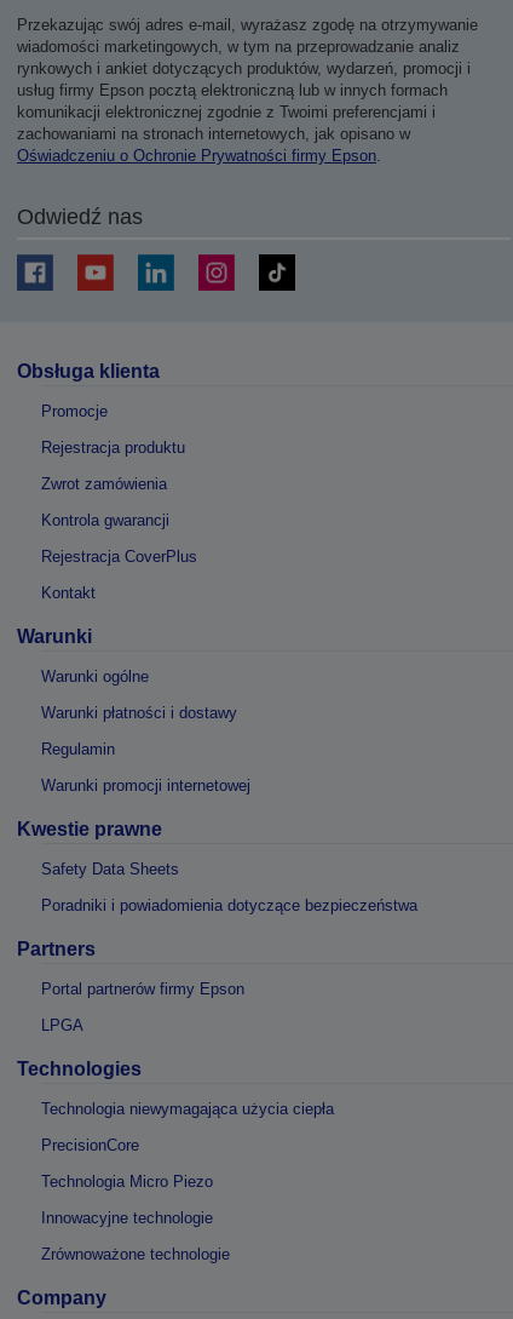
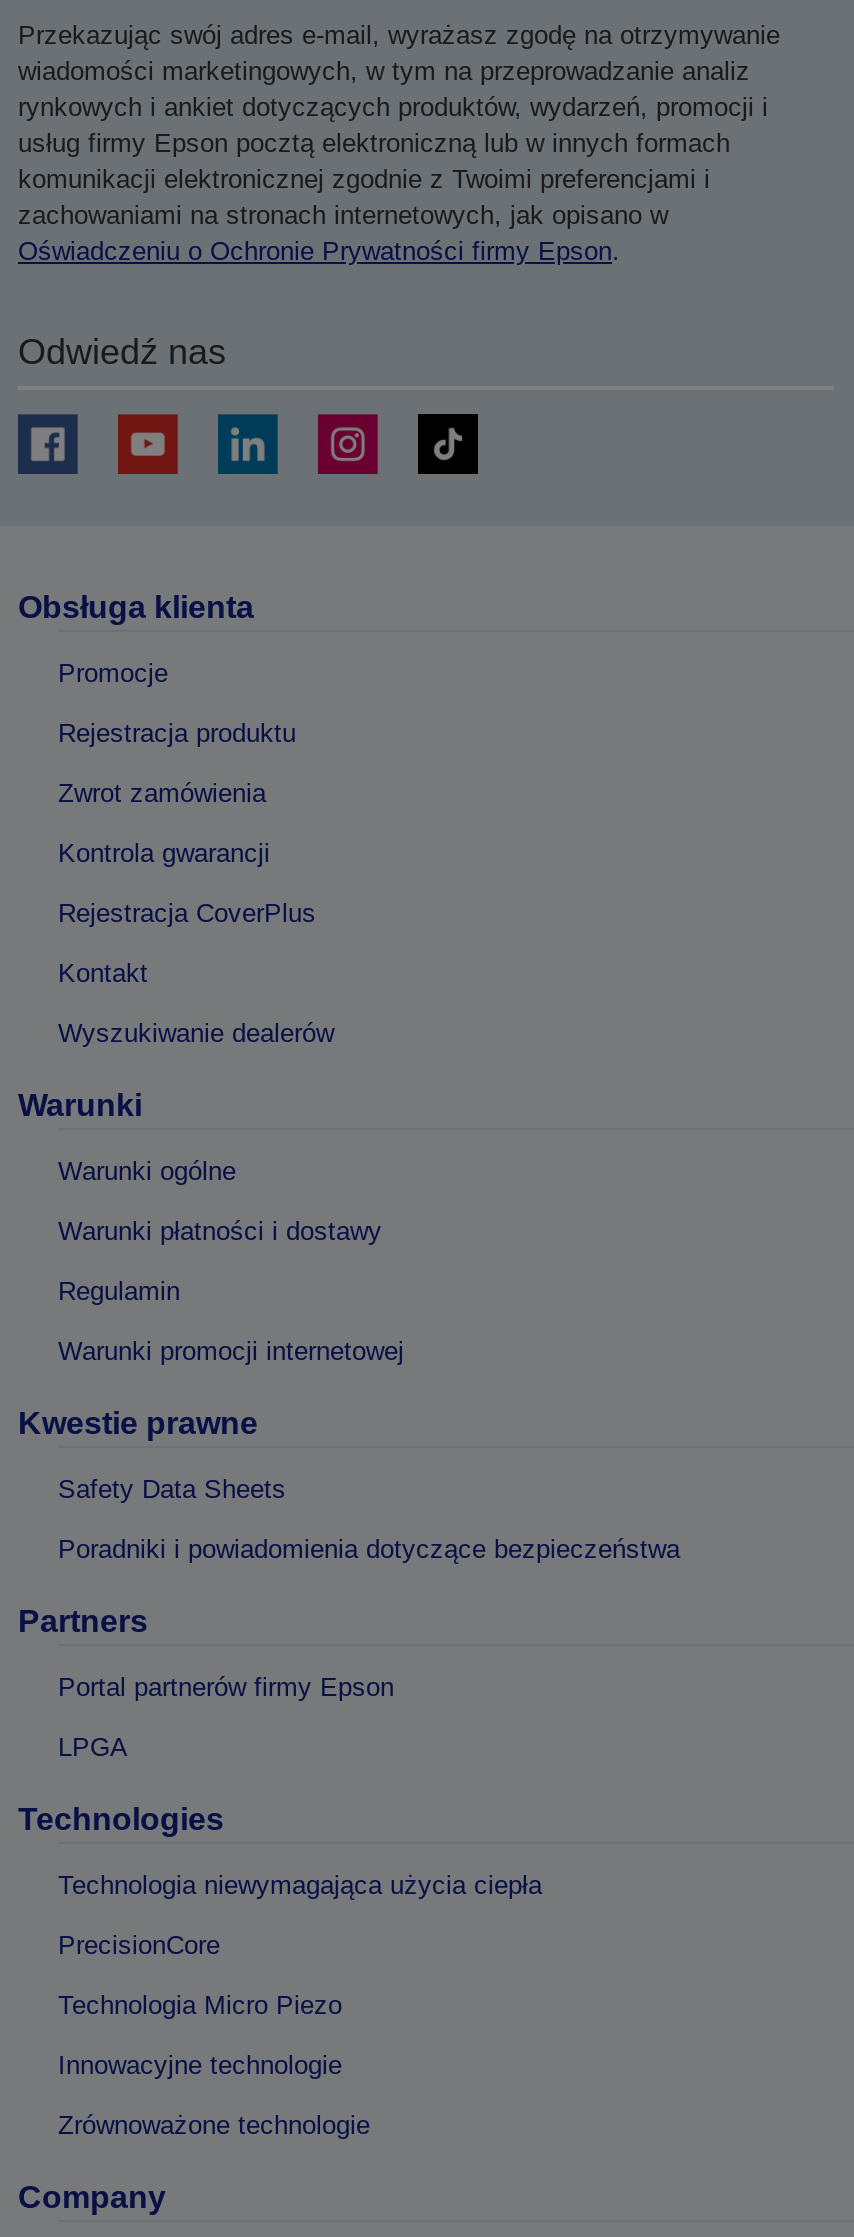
none -> [58,1019,334,1049] Wyszukiwanie dealerów

